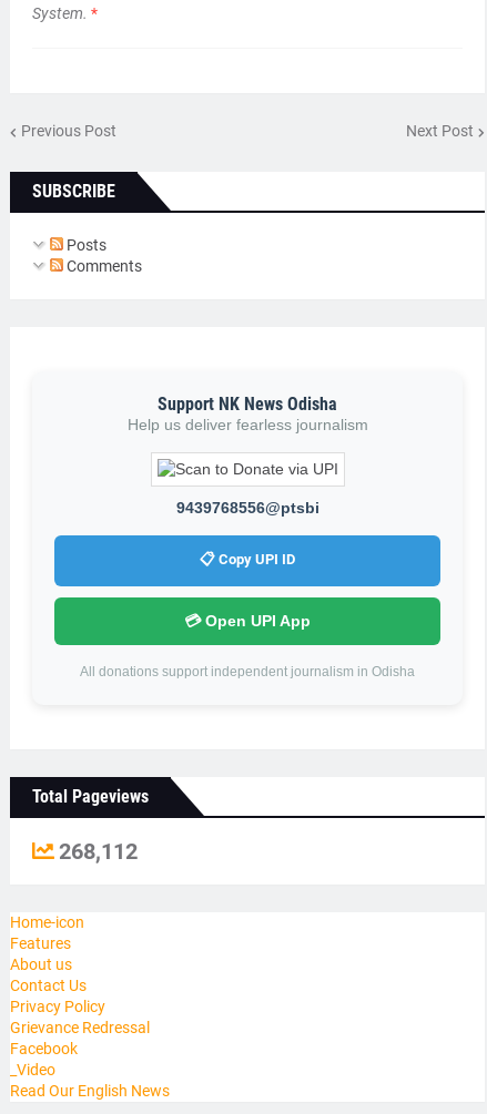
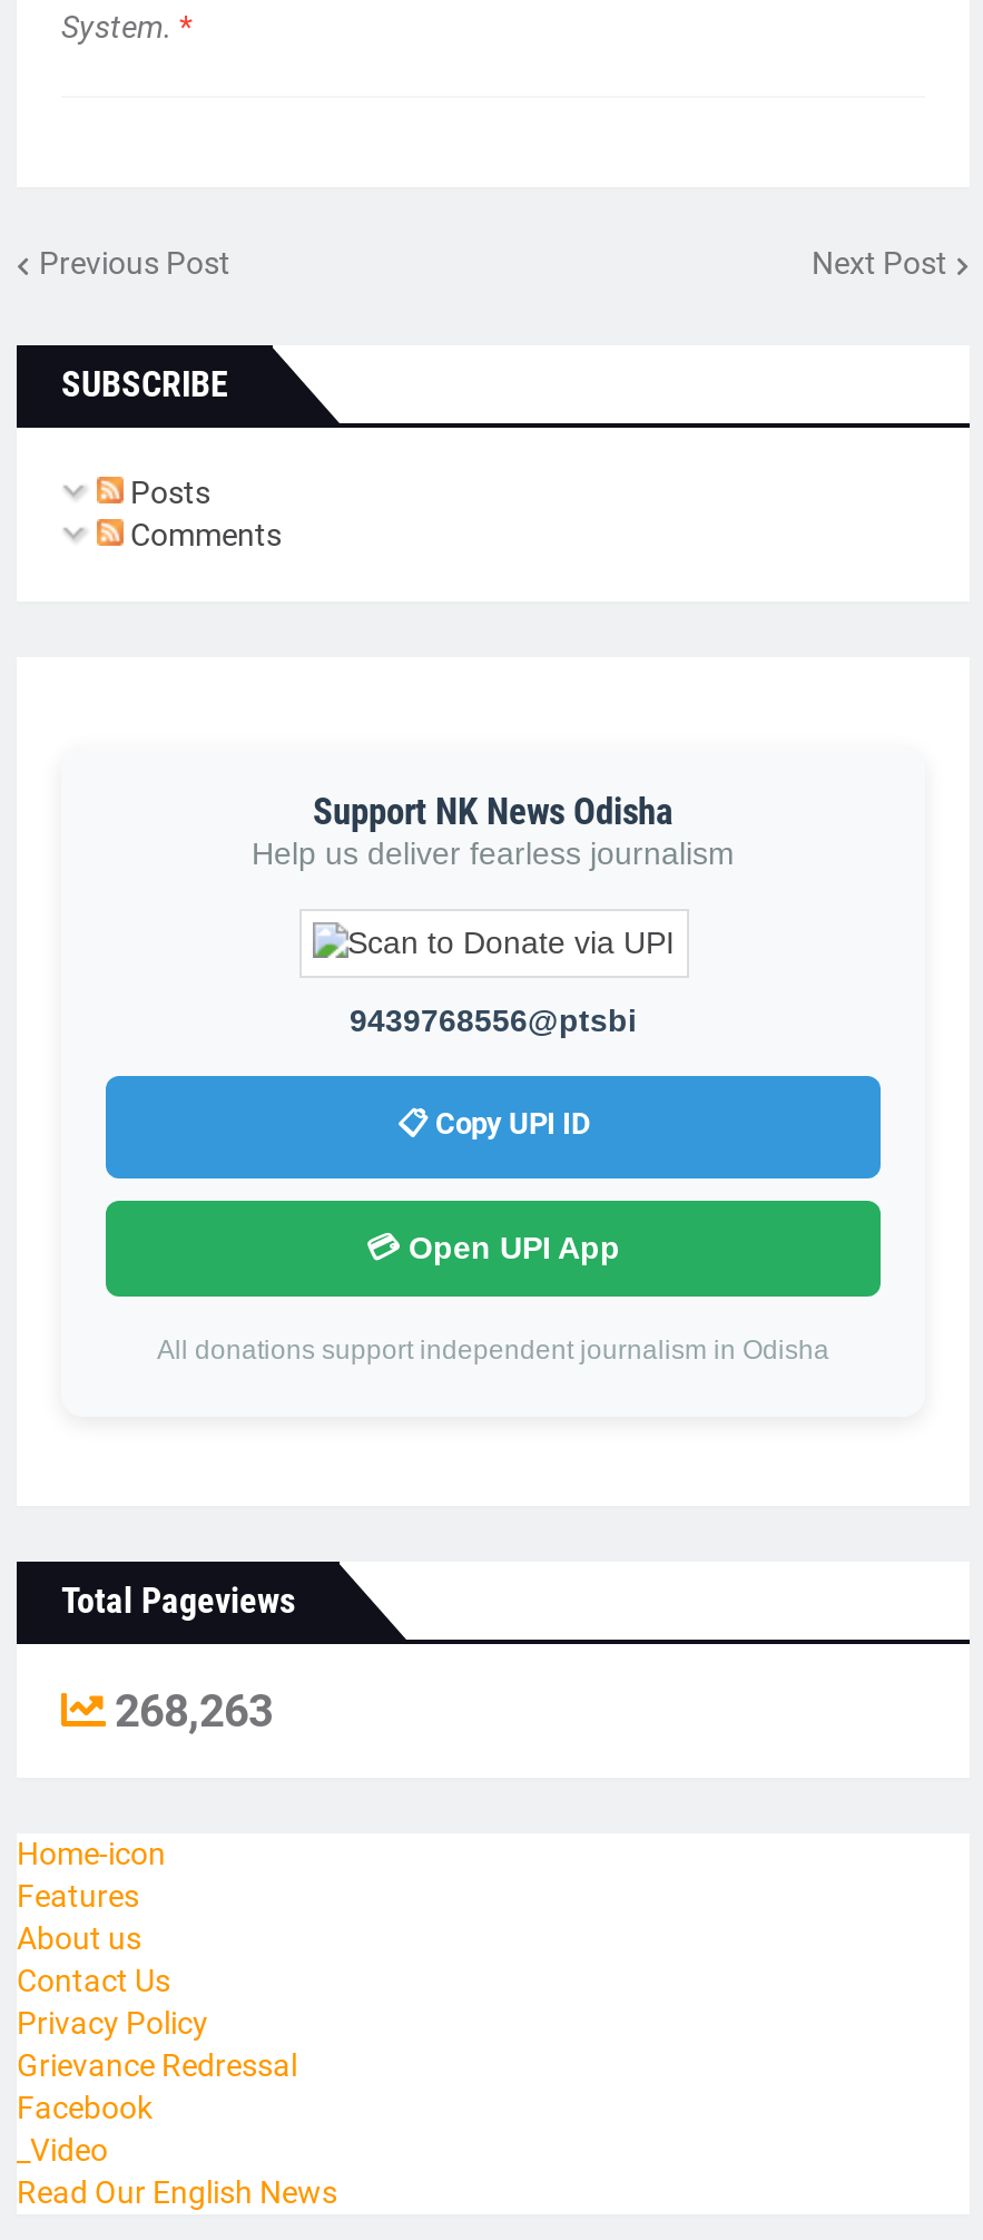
[59,838,138,864] 268,112 -> [115,1684,273,1737] 268,263

